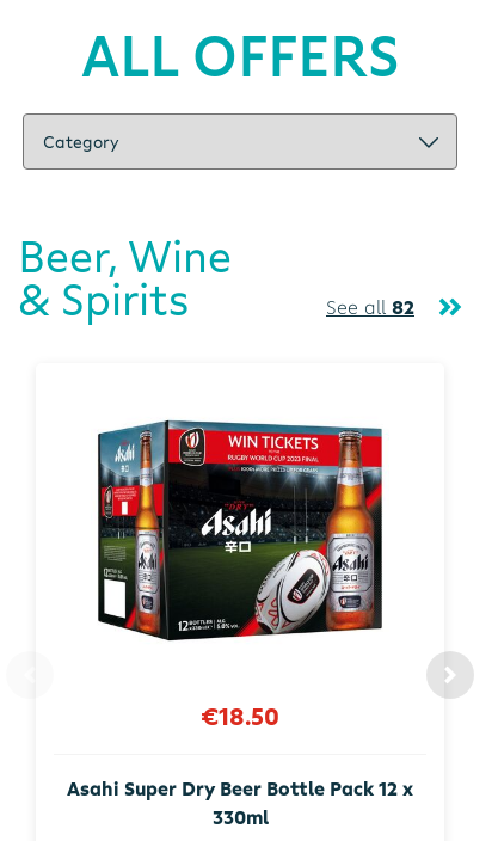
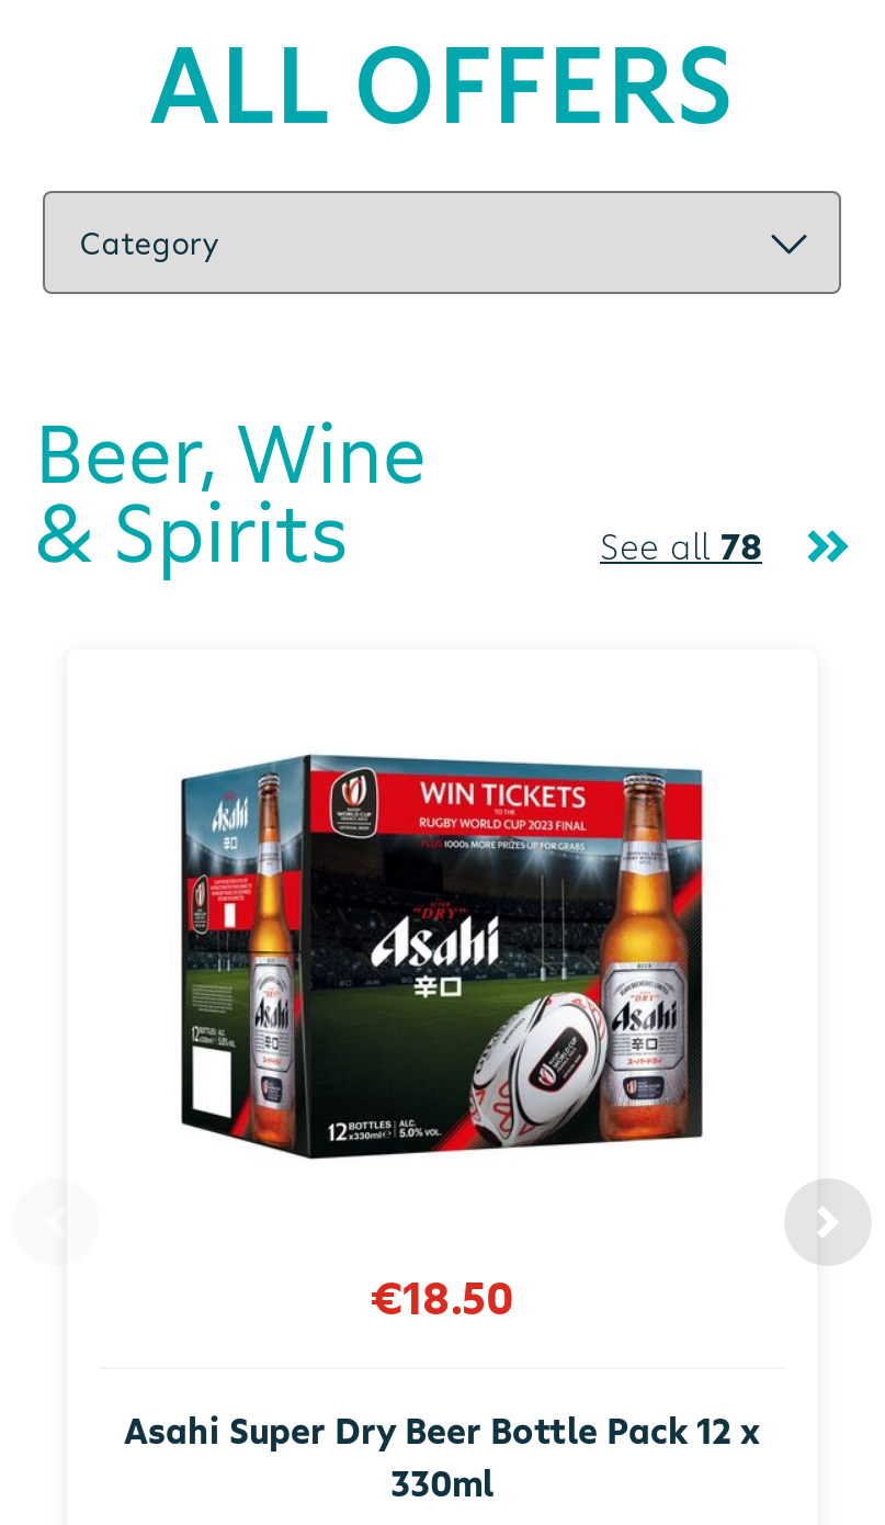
[326,294,414,320] See all 82 -> [600,522,762,571] See all 78

